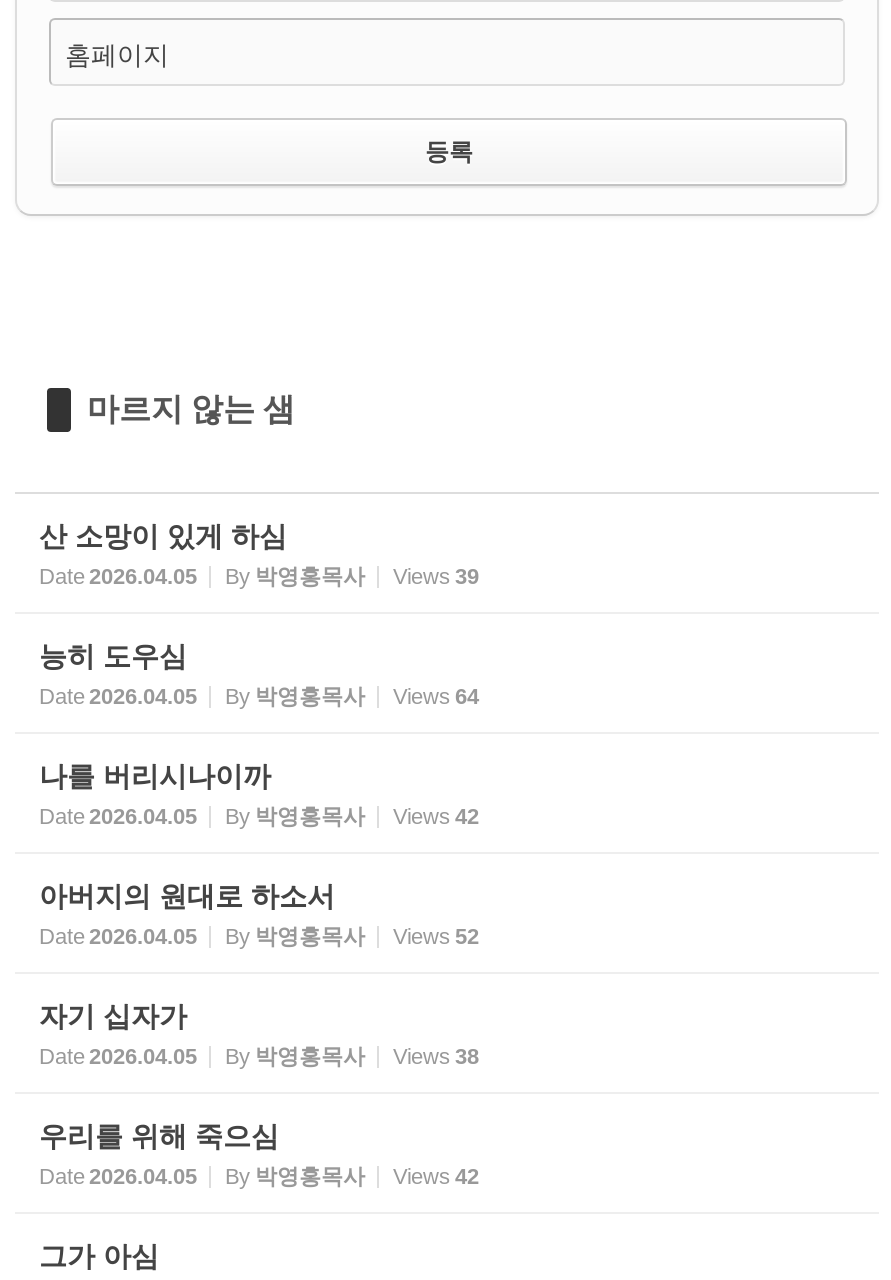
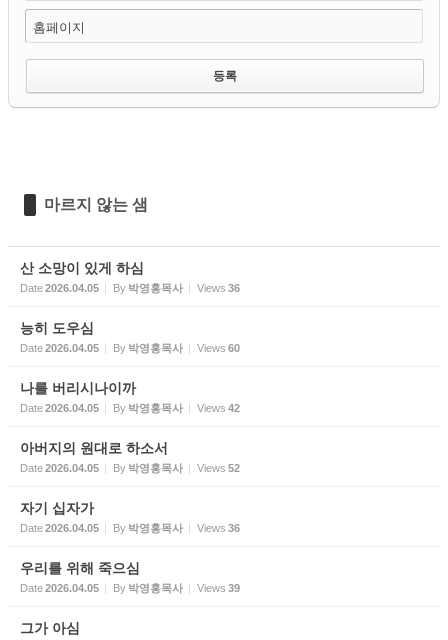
[39,564,479,588] Date 2026.04.05 By 박영홍목사 Views 39 -> [20,282,240,294] Date 2026.04.05 By 박영홍목사 Views 36
[39,684,479,708] Date 2026.04.05 By 박영홍목사 Views 64 -> [20,342,240,354] Date 2026.04.05 By 박영홍목사 Views 60
[39,1044,479,1068] Date 2026.04.05 By 박영홍목사 Views 38 -> [20,522,240,534] Date 2026.04.05 By 박영홍목사 Views 36
[39,1164,479,1188] Date 2026.04.05 By 박영홍목사 Views 42 -> [20,582,240,594] Date 2026.04.05 By 박영홍목사 Views 39

